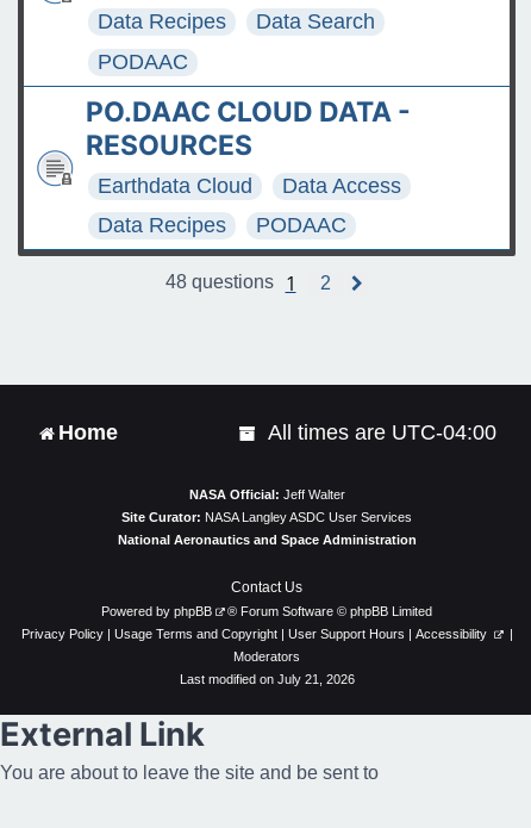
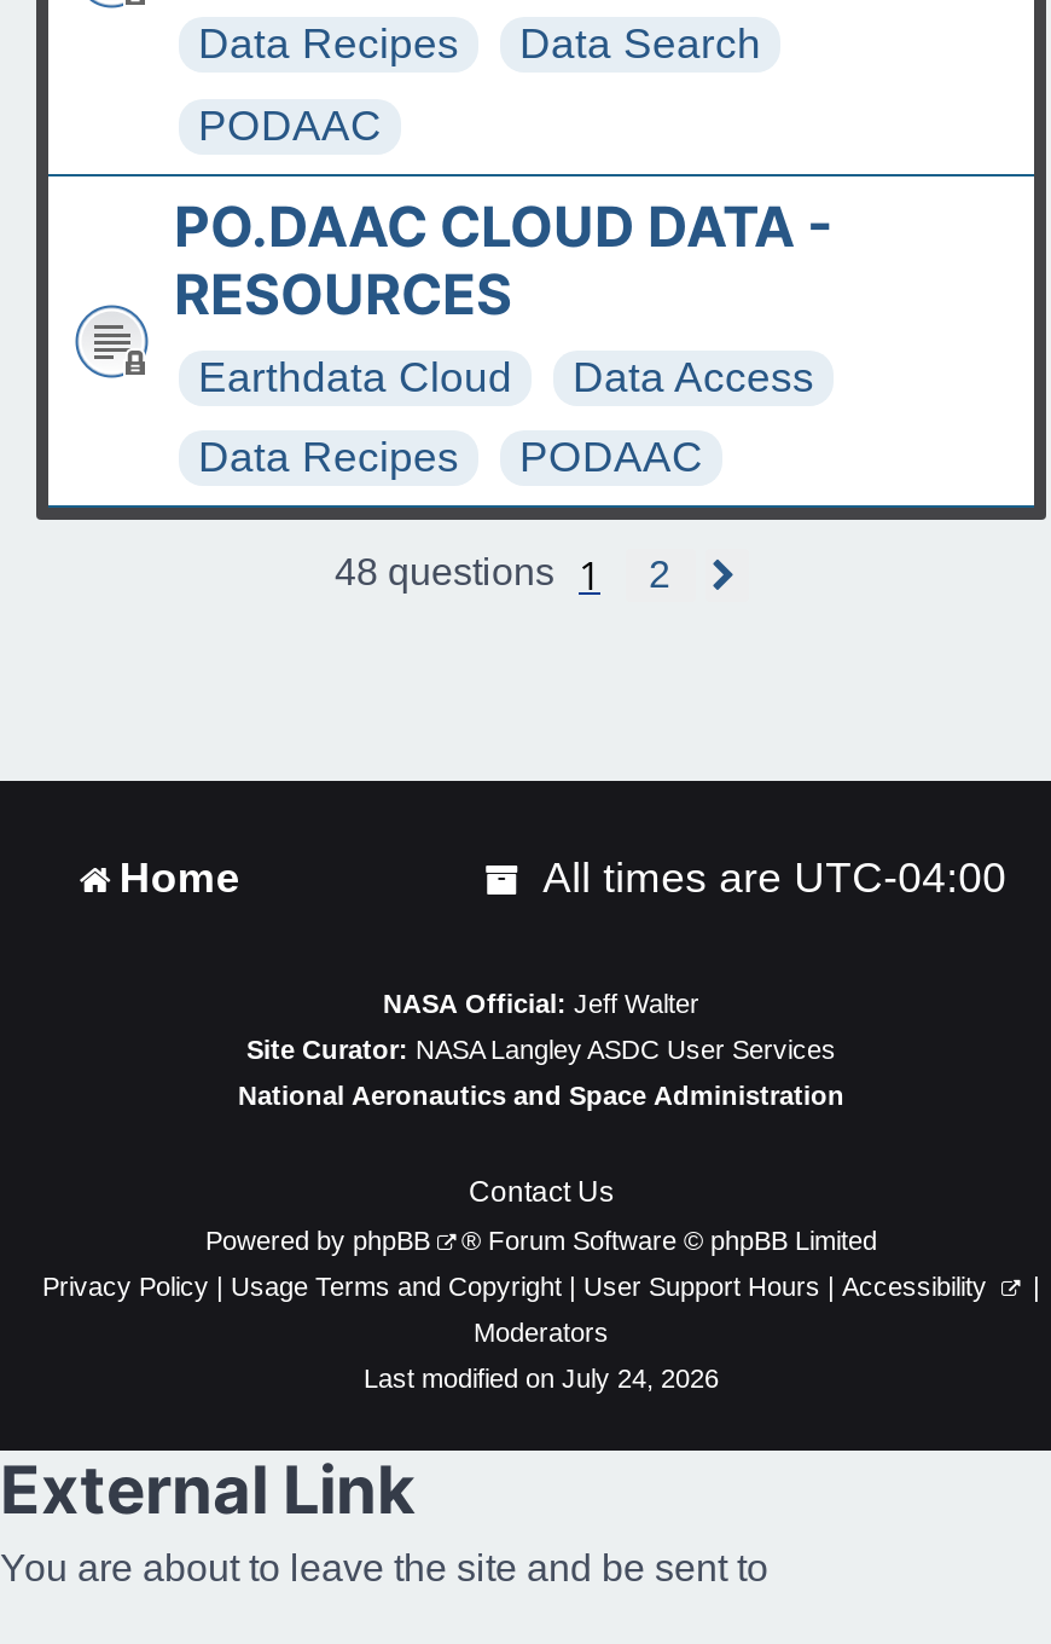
[179,672,354,687] Last modified on July 21, 2026 -> [364,1365,719,1394] Last modified on July 24, 2026

